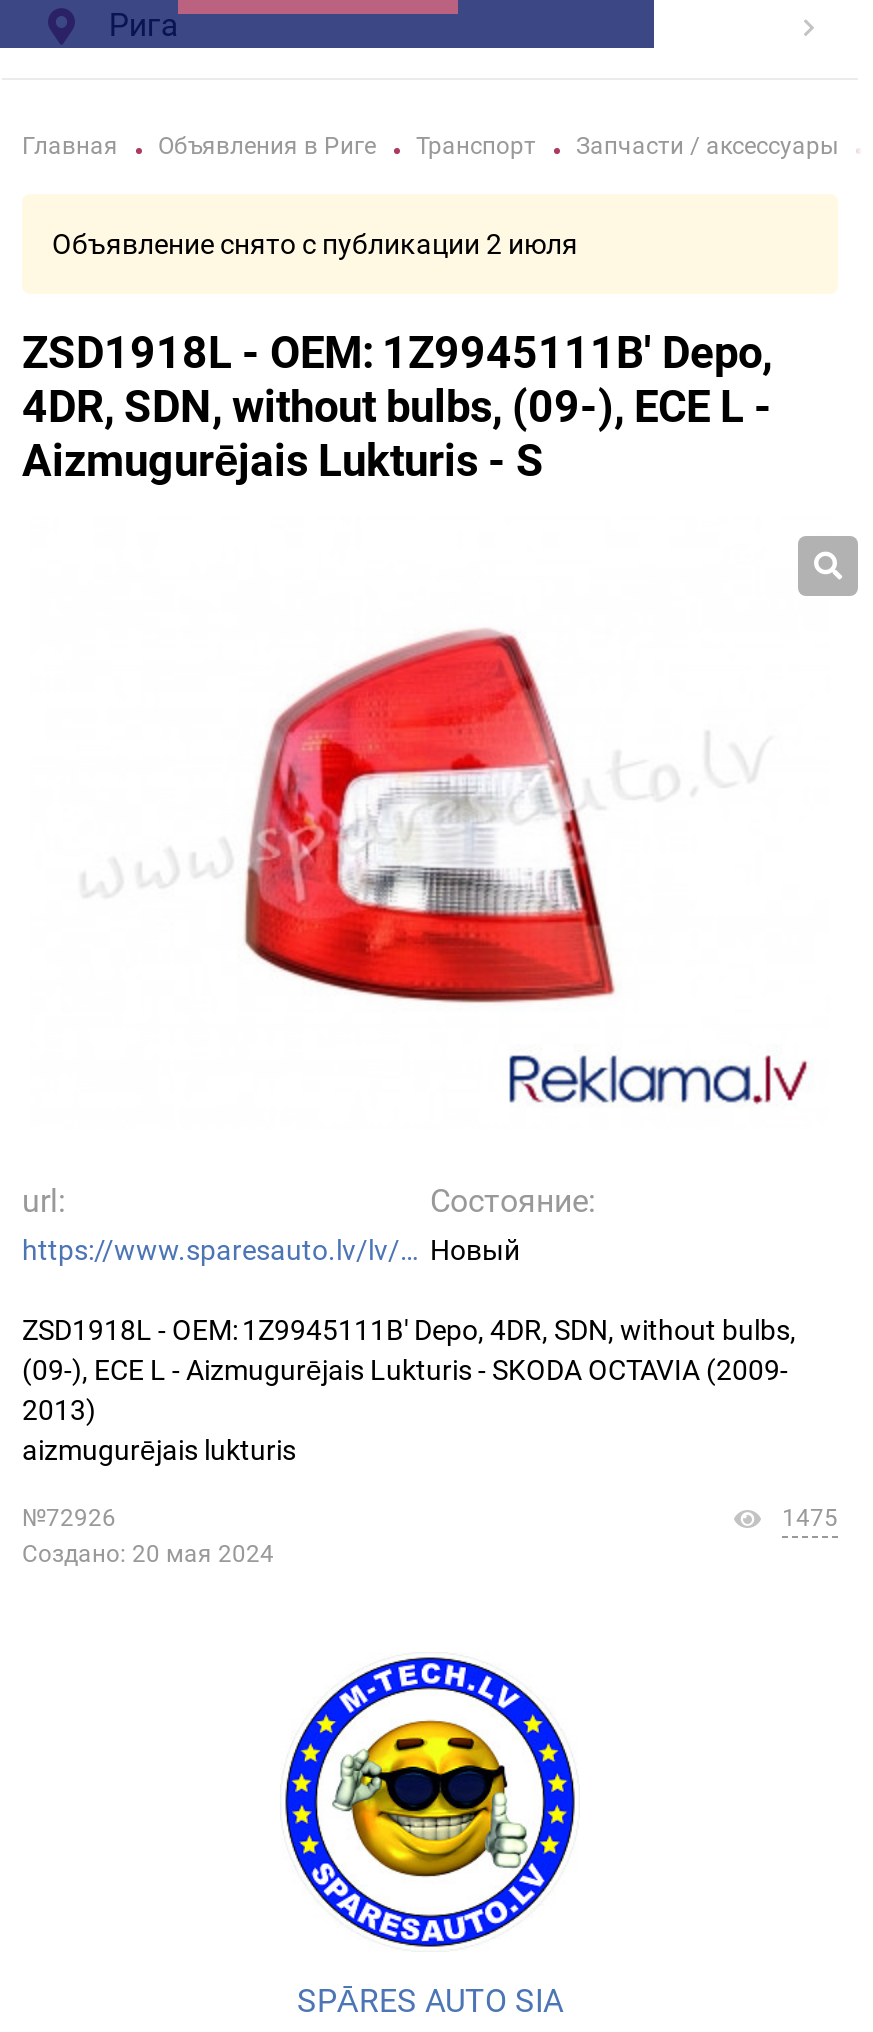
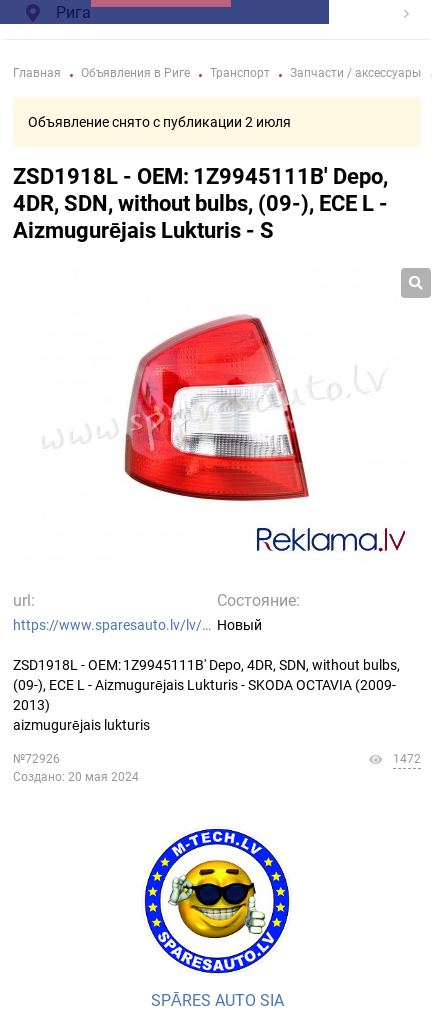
[782,1504,838,1532] 1475 -> [393,752,421,766] 1472

